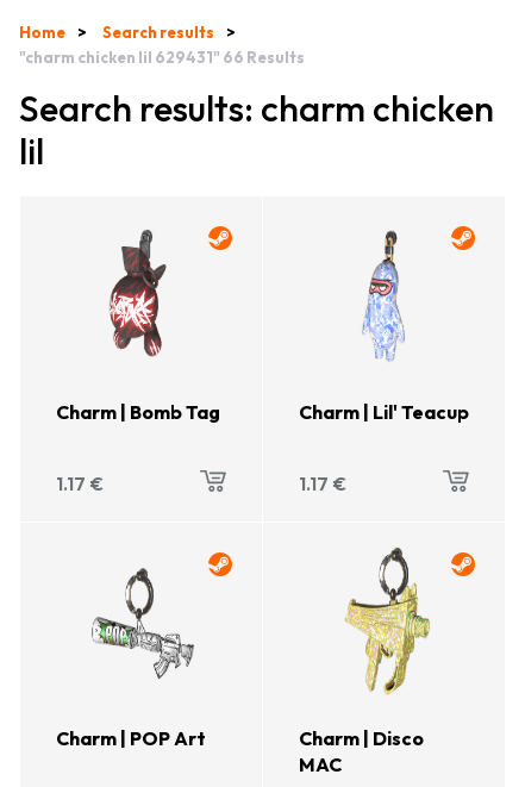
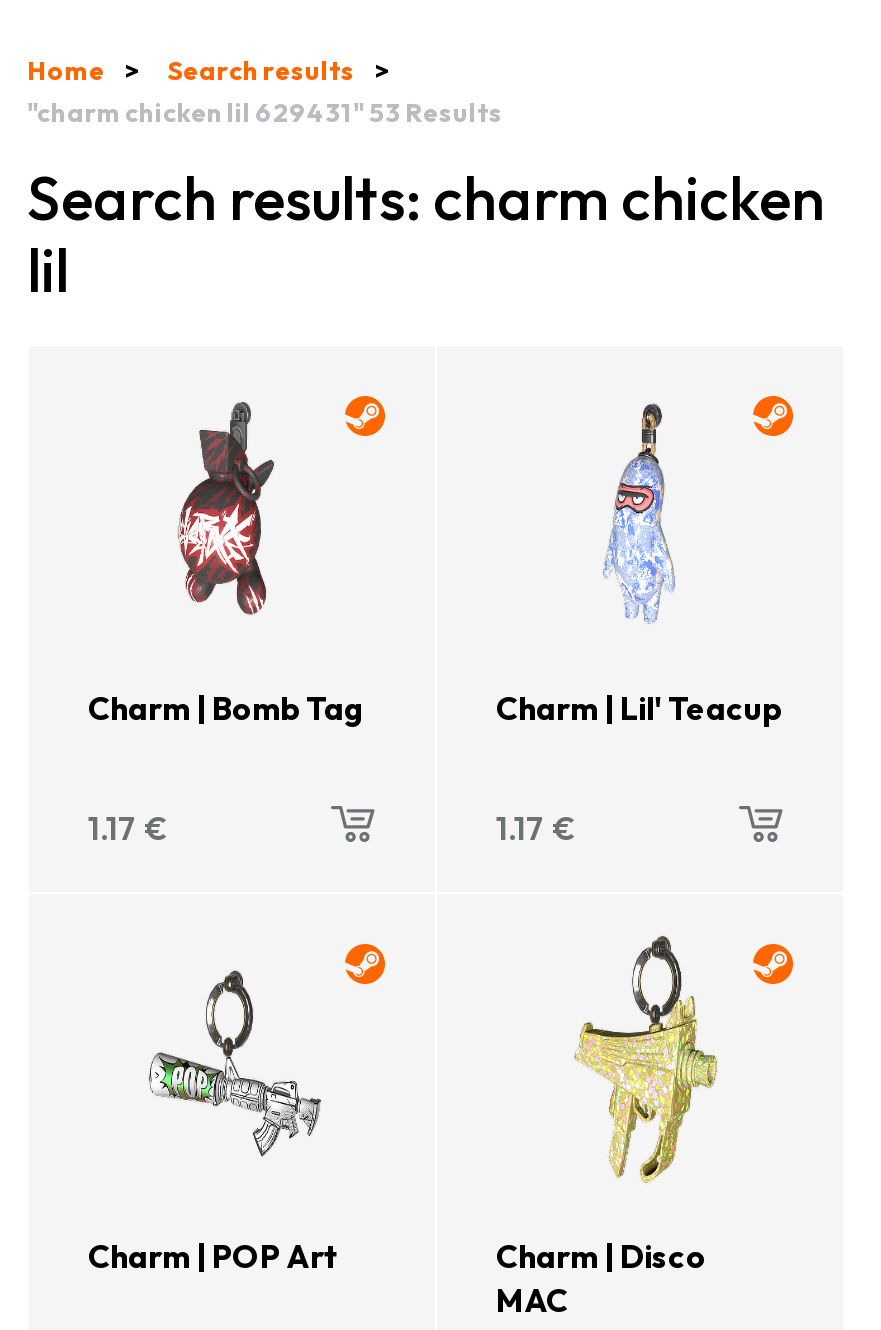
[19,48,305,67] "charm chicken lil 629431" 66 Results -> [27,96,503,128] "charm chicken lil 629431" 53 Results

